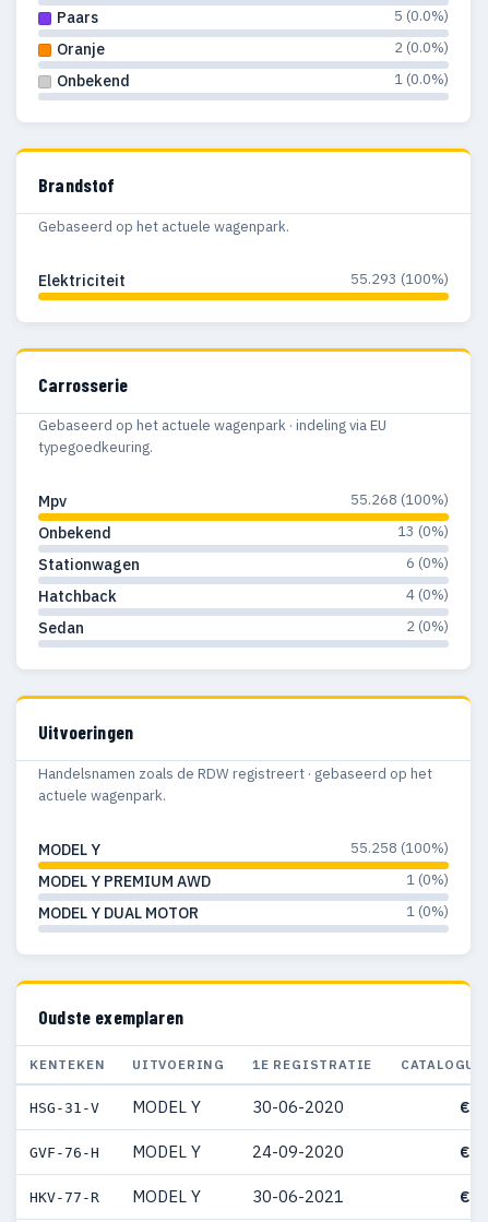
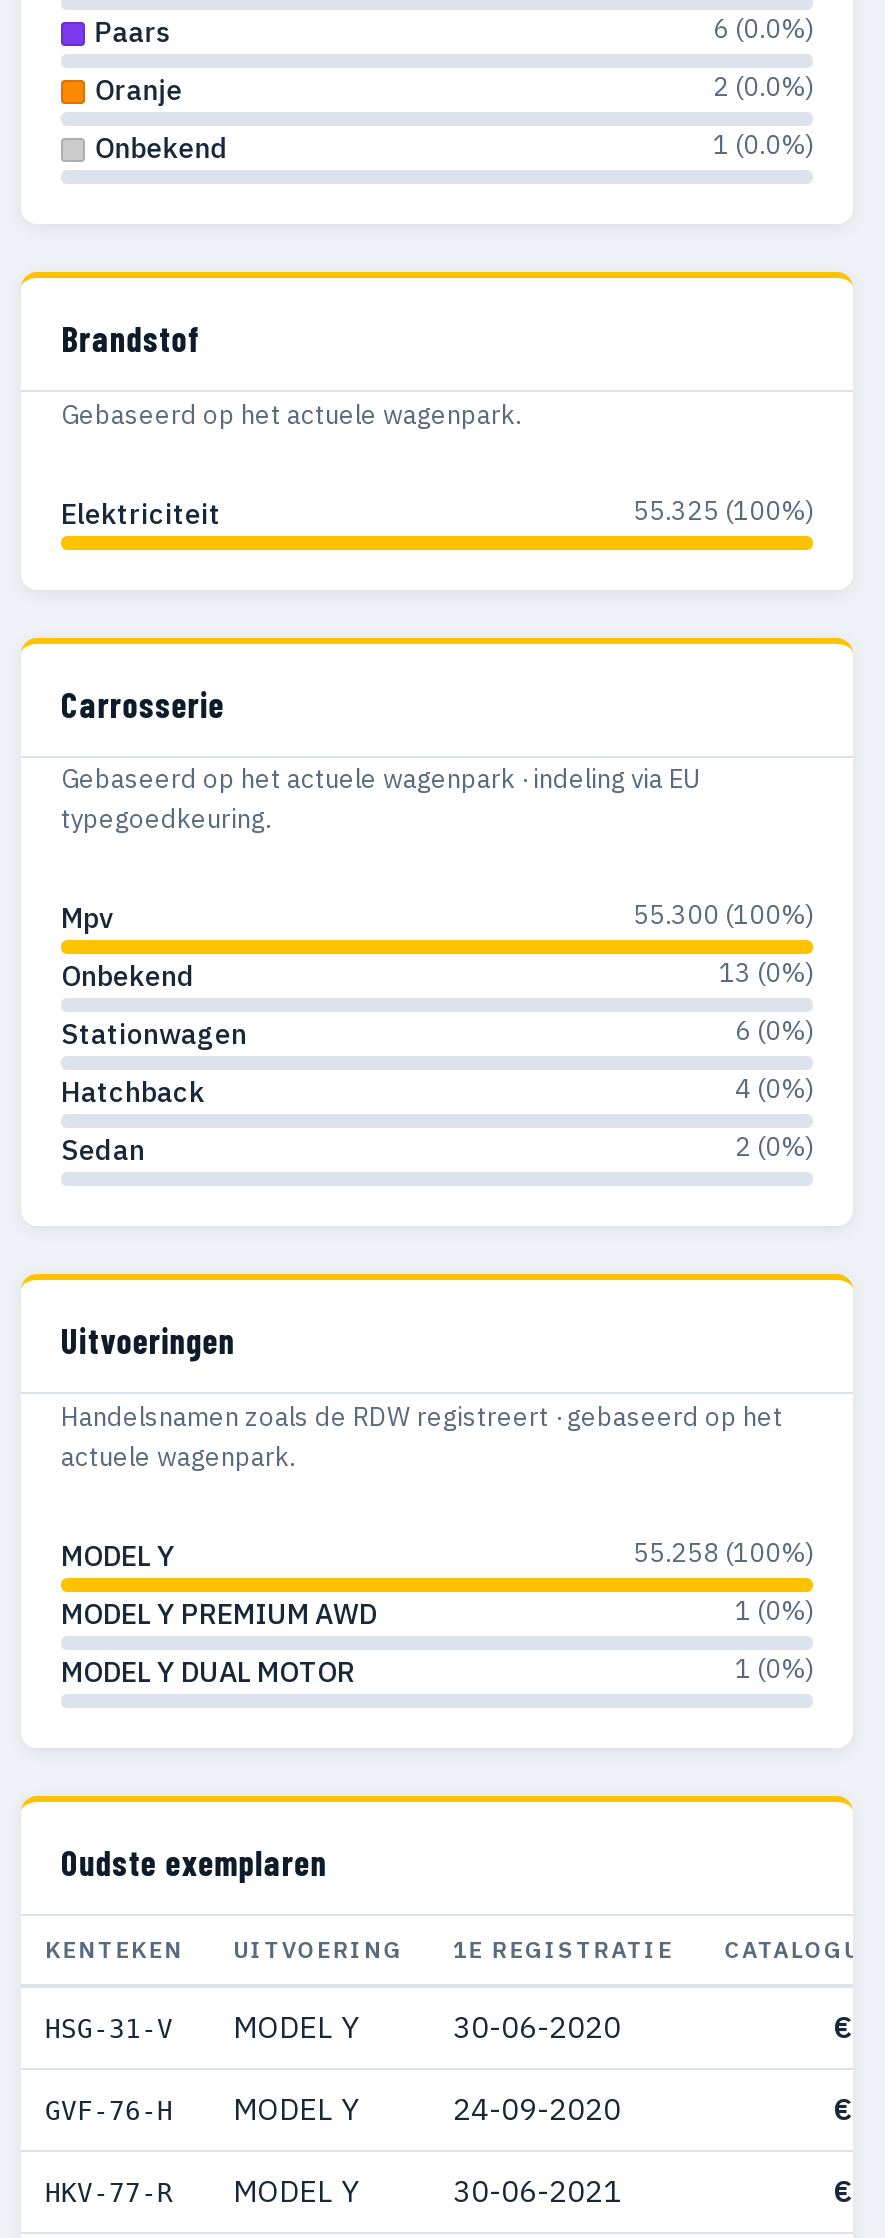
[394,6,449,25] 5 (0.0%) -> [713,12,813,46] 6 (0.0%)
[350,269,449,288] 55.293 (100%) -> [633,493,813,527] 55.325 (100%)
[350,490,449,509] 55.268 (100%) -> [633,898,813,932] 55.300 (100%)

